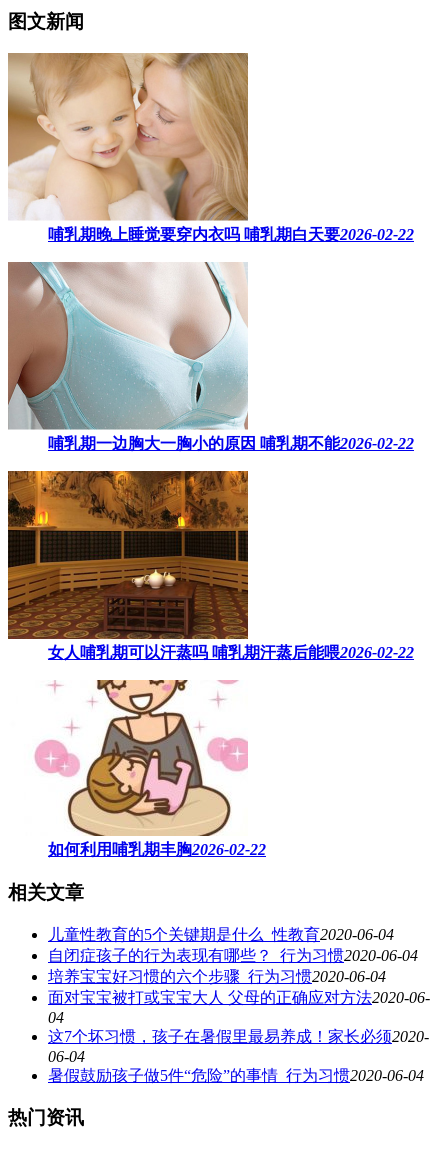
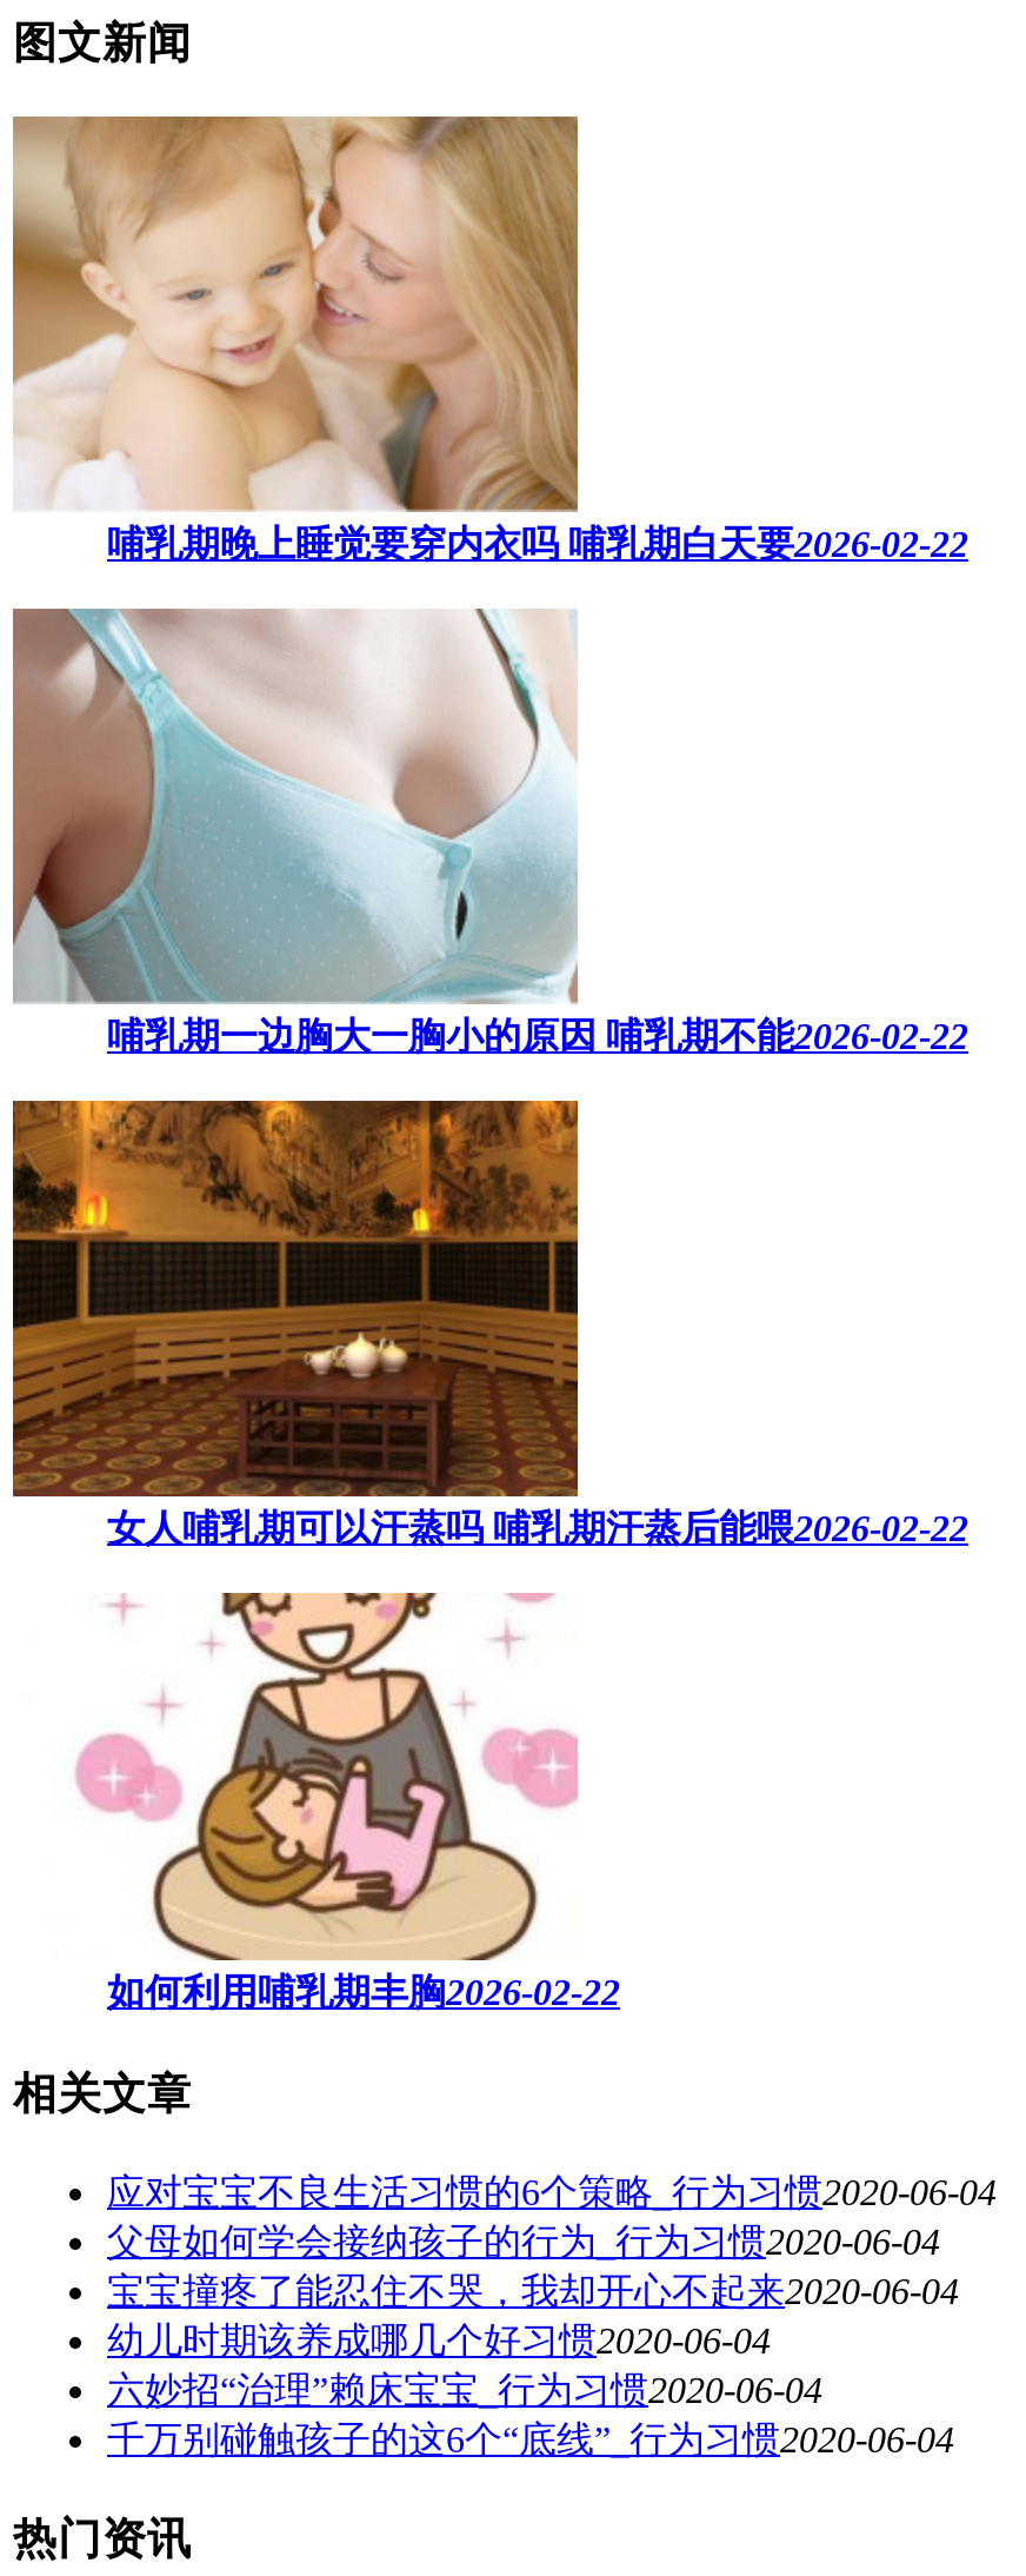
[48,926,430,1084] 儿童性教育的5个关键期是什么_性教育2020-06-04 | 自闭症孩子的行为表现有哪些？_行为习惯2020-06-04 | 培养宝宝好习惯的六个步骤_行为习惯2020-06-04 | 面对宝宝被打或宝宝大人 父母的正确应对方法2020-06- | 04 | 这7个坏习惯，孩子在暑假里最易养成！家长必须2020- | 06-04 | 暑假鼓励孩子做5件“危险”的事情_行为习惯2020-06-04 -> [107,2171,997,2459] 应对宝宝不良生活习惯的6个策略_行为习惯2020-06-04 | 父母如何学会接纳孩子的行为_行为习惯2020-06-04 | 宝宝撞疼了能忍住不哭，我却开心不起来2020-06-04 | 幼儿时期该养成哪几个好习惯2020-06-04 | 六妙招“治理”赖床宝宝_行为习惯2020-06-04 | 千万别碰触孩子的这6个“底线”_行为习惯2020-06-04

